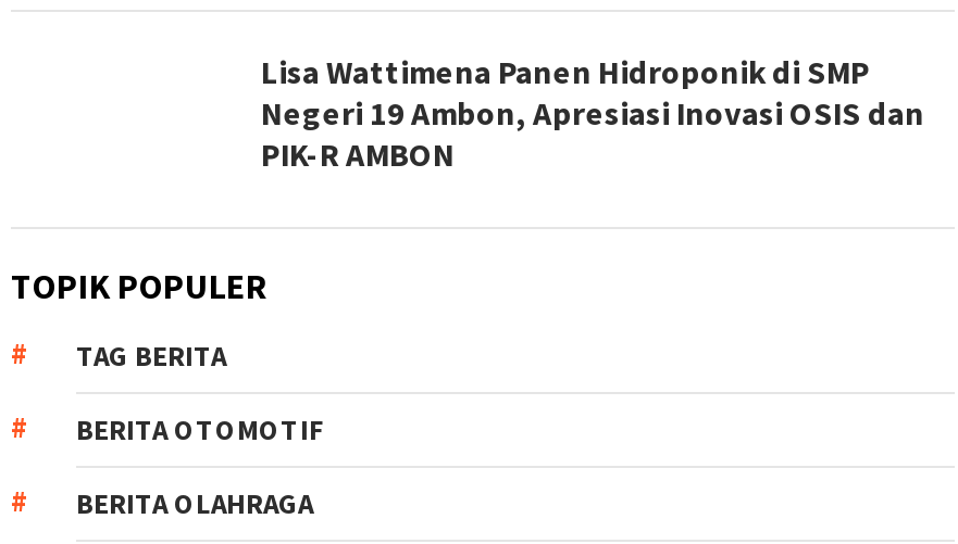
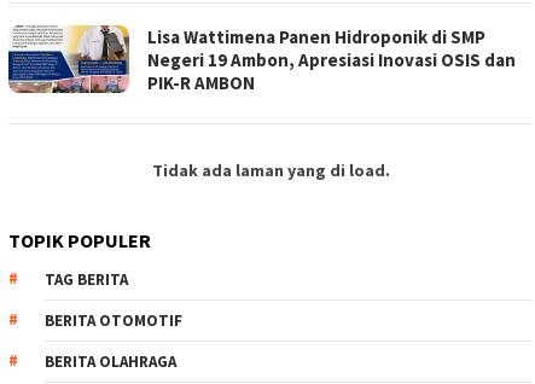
none -> [7,24,130,94] [image]
none -> [152,159,389,181] Tidak ada laman yang di load.

